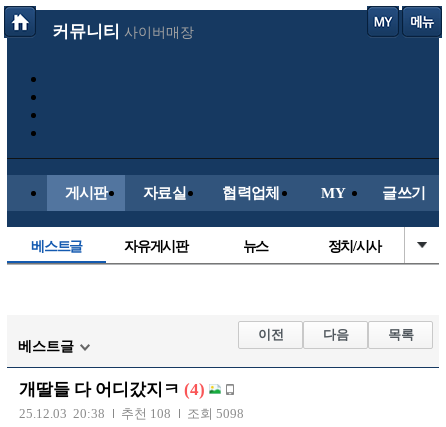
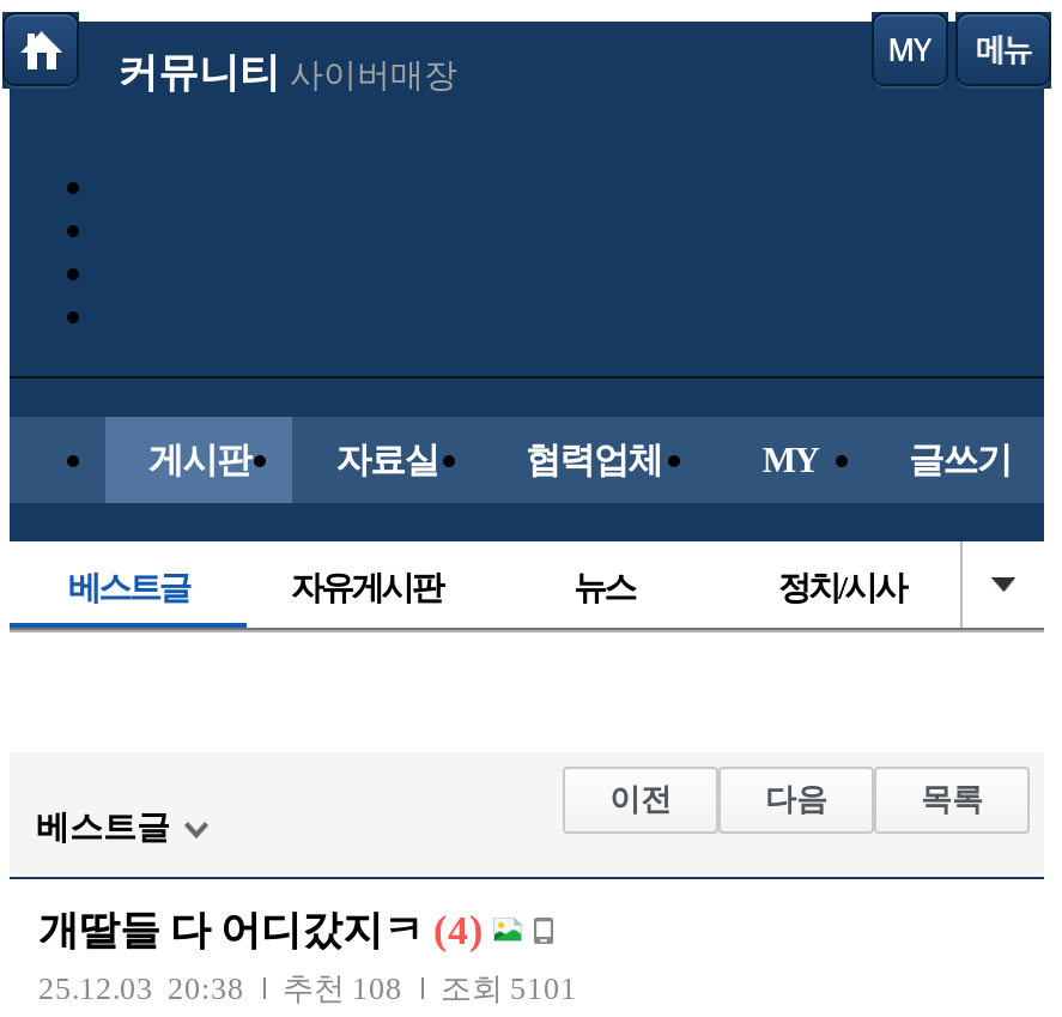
[19,406,244,421] 25.12.03 20:38 추천 108 조회 5098 -> [38,970,577,1006] 25.12.03 20:38 추천 108 조회 5101

